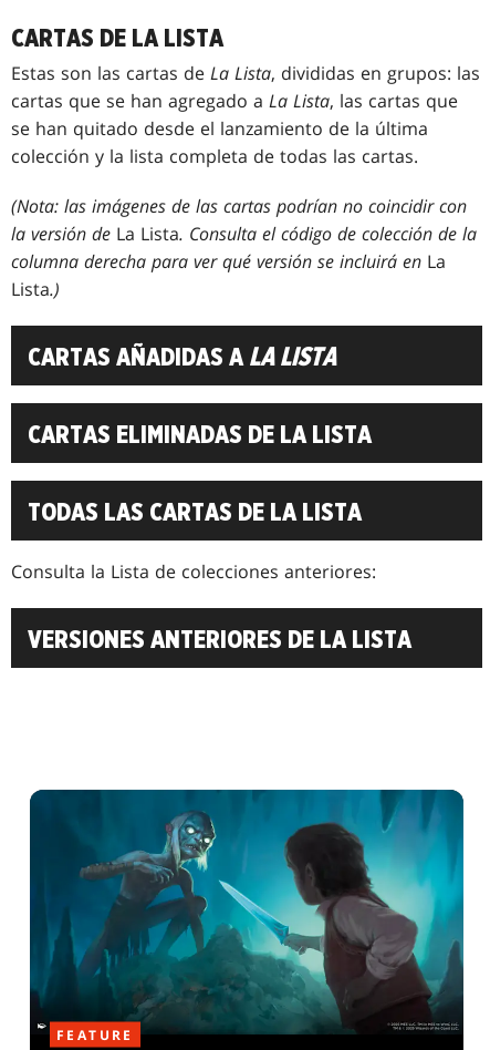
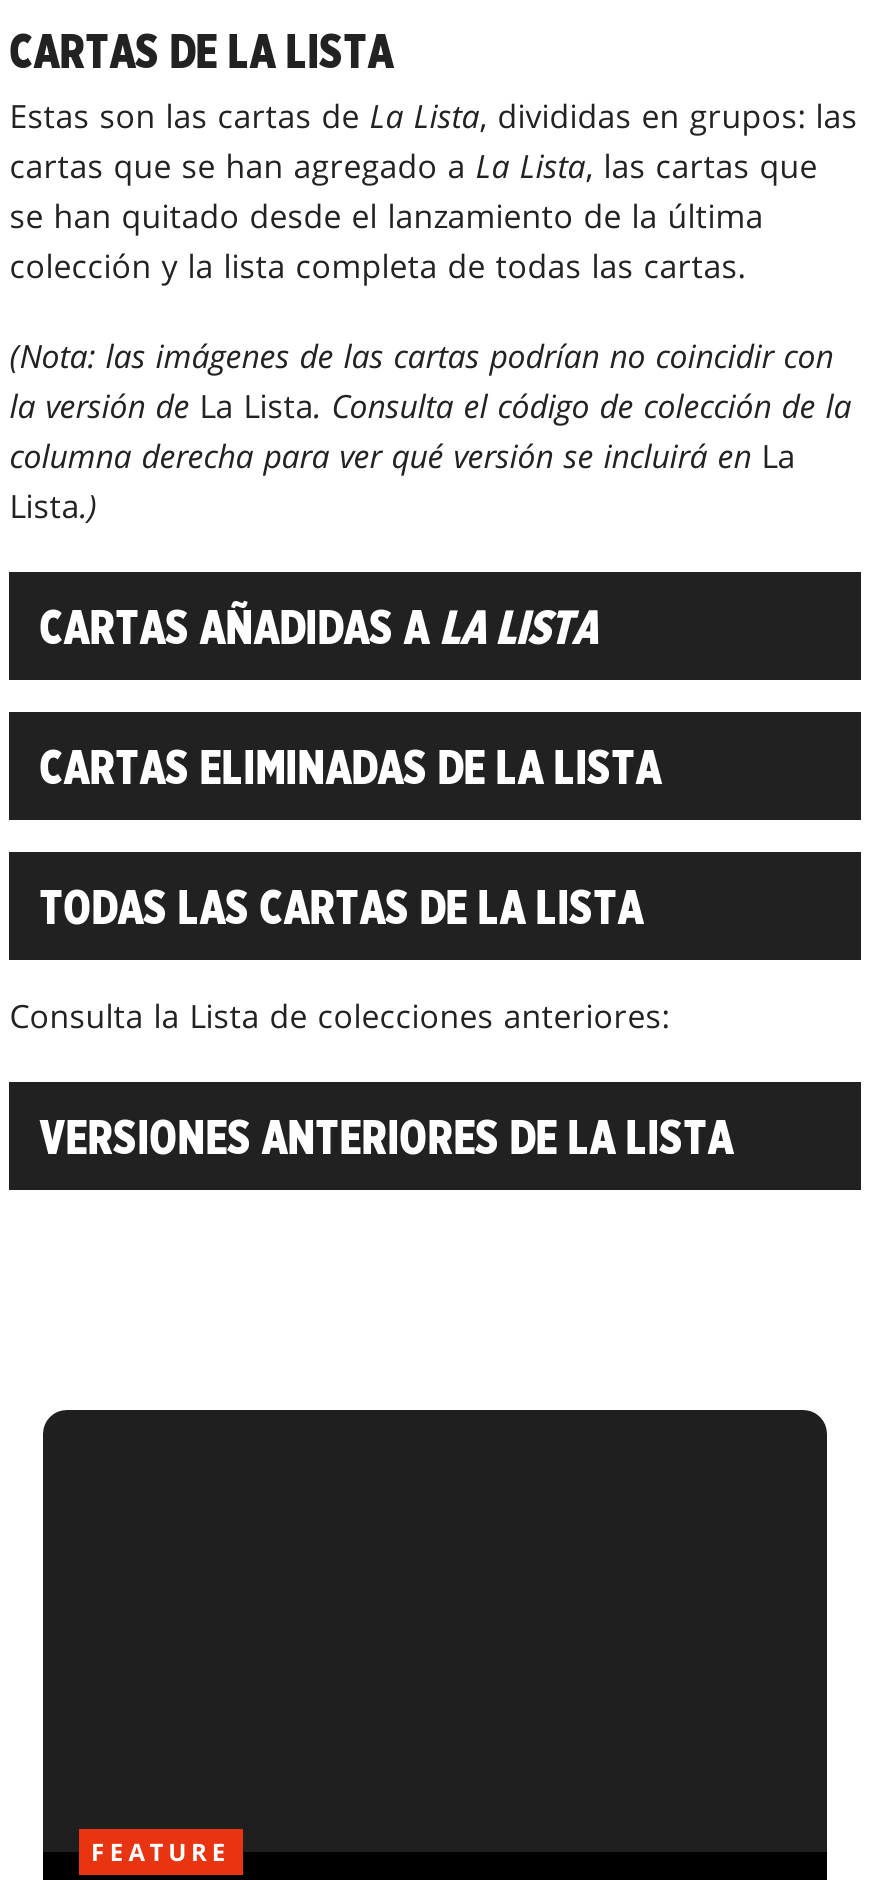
[30,789,465,1033] [image] -> none

